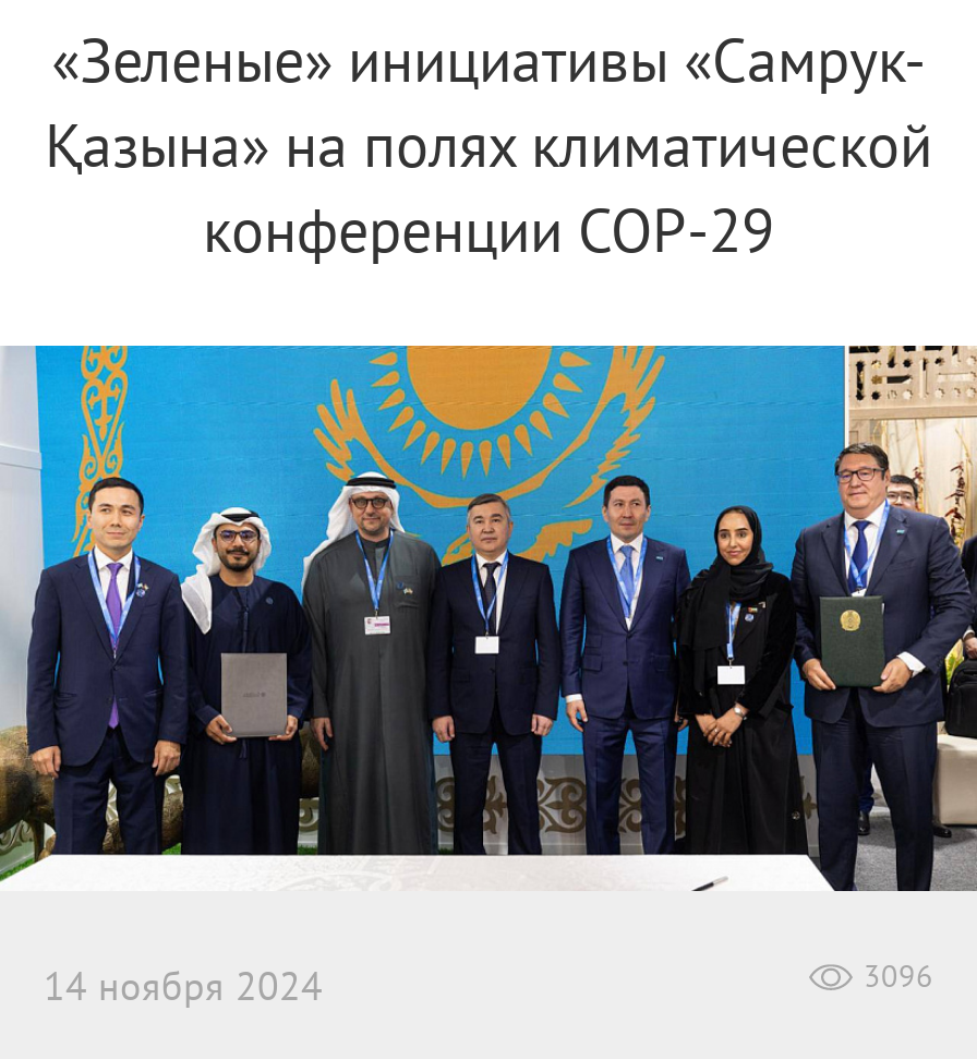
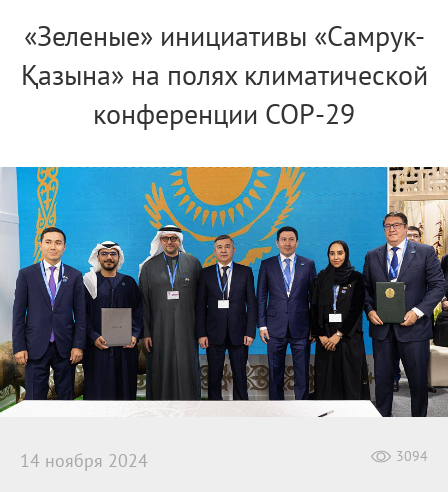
[864,959,933,996] 3096 -> [396,448,428,465] 3094

